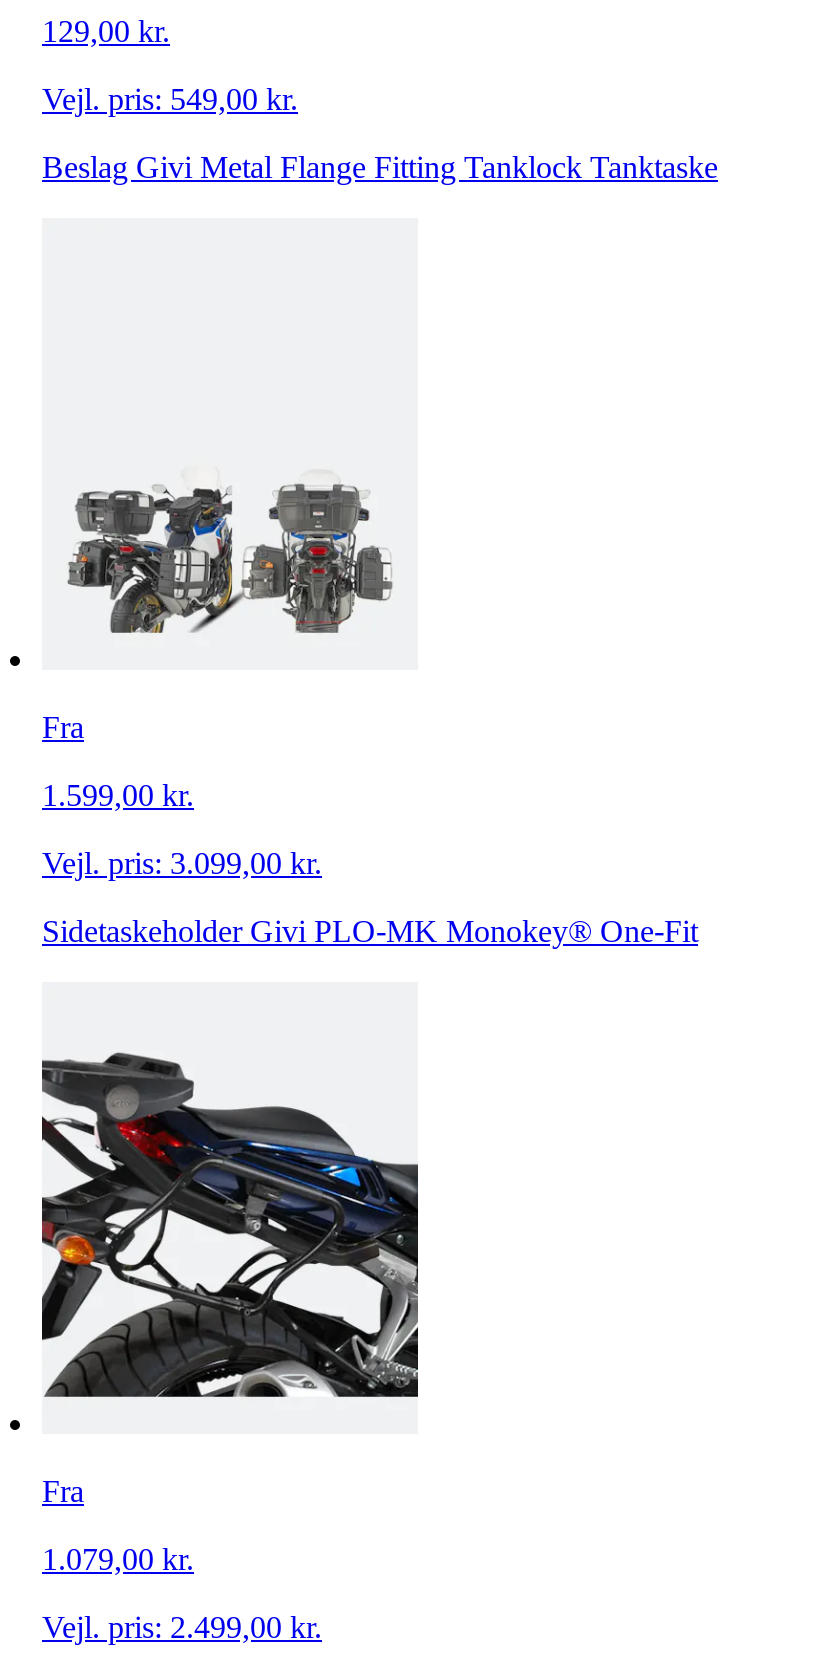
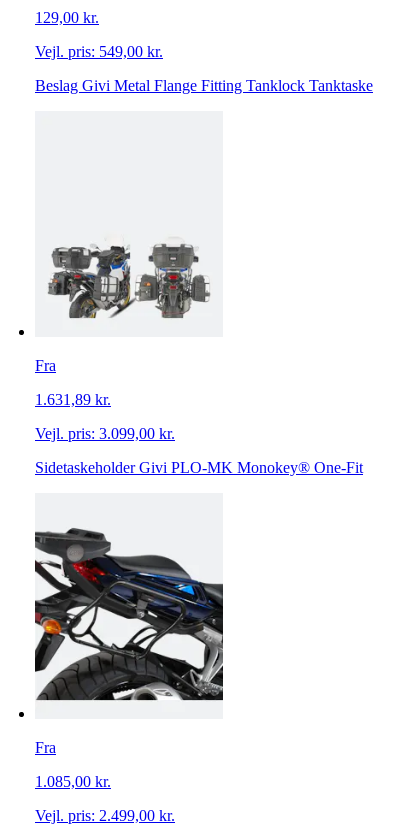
[42,778,194,812] 1.599,00 kr. -> [35,391,111,408] 1.631,89 kr.
[42,1542,194,1576] 1.079,00 kr. -> [35,773,111,790] 1.085,00 kr.

